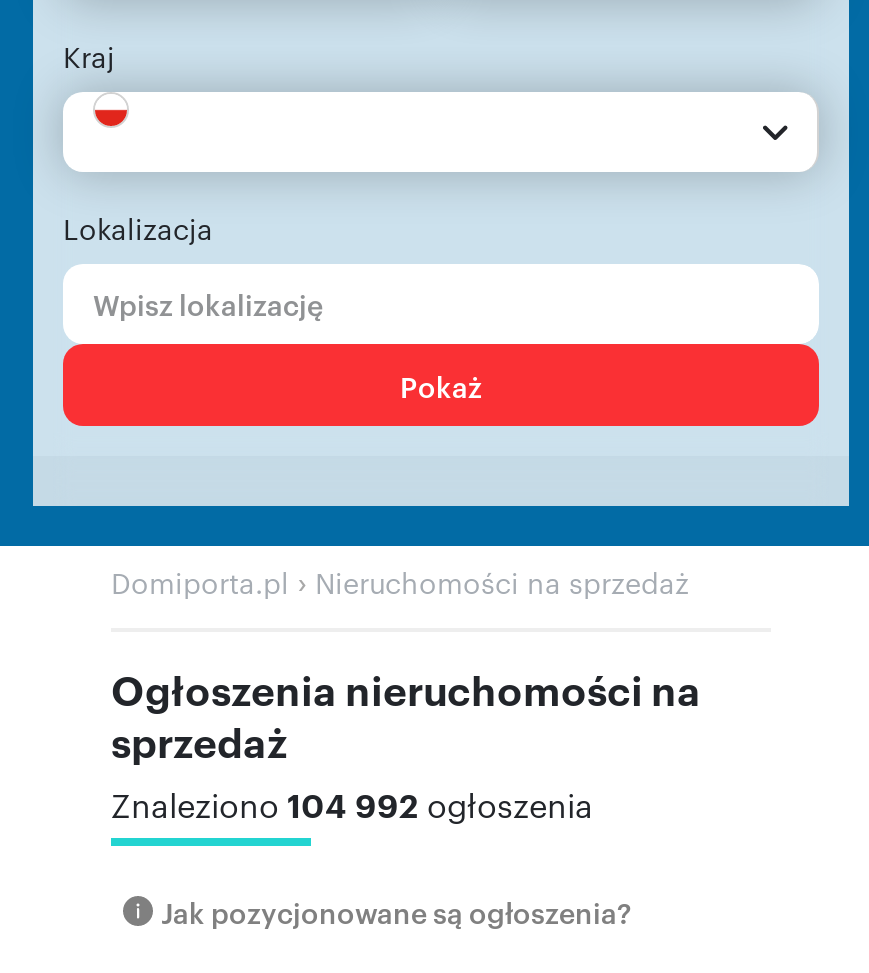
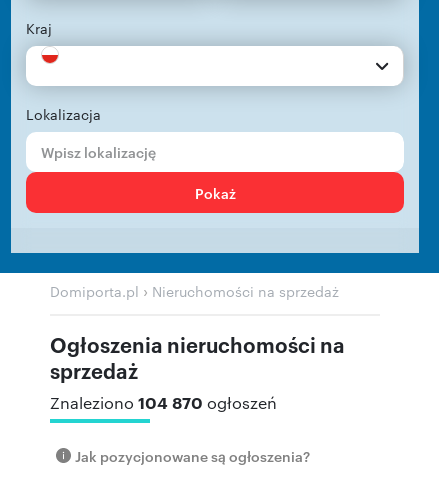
[111,782,593,826] Znaleziono 104 992 ogłoszenia -> [50,391,277,413] Znaleziono 104 870 ogłoszeń

